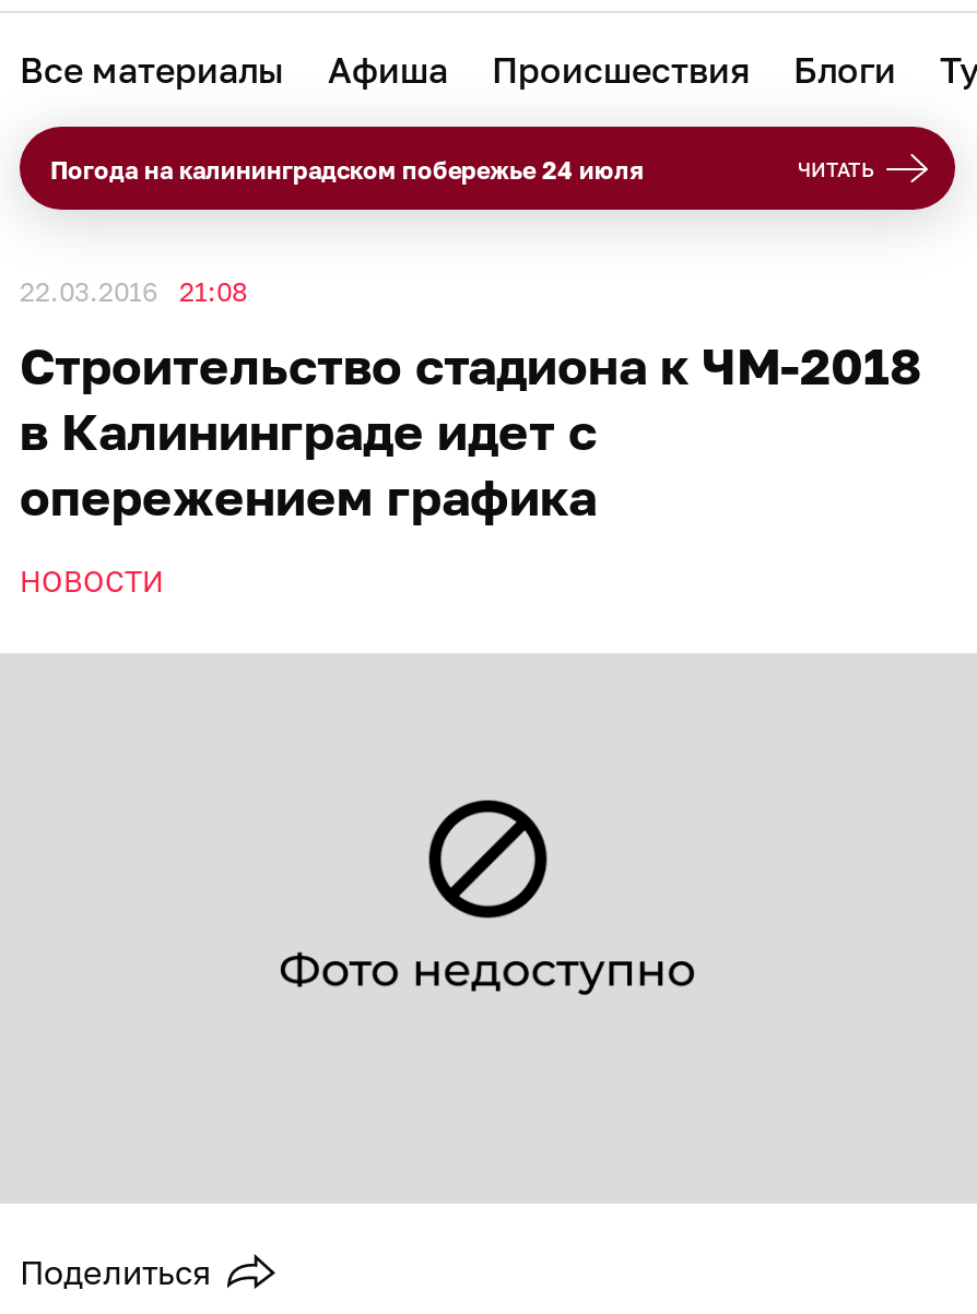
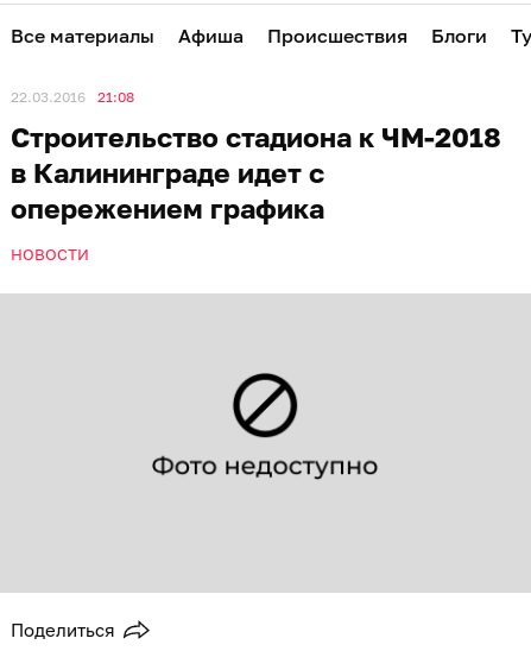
[50,154,874,182] Погода на калининградском побережье 24 июля | ЧИТАТЬ -> none

